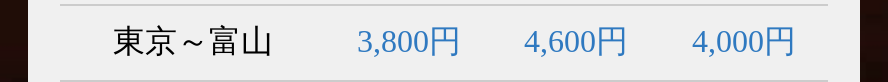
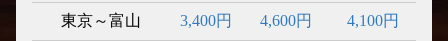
[357,24,461,58] 3,800円 -> [180,12,232,29] 3,400円
[692,24,796,58] 4,000円 -> [346,12,398,29] 4,100円

